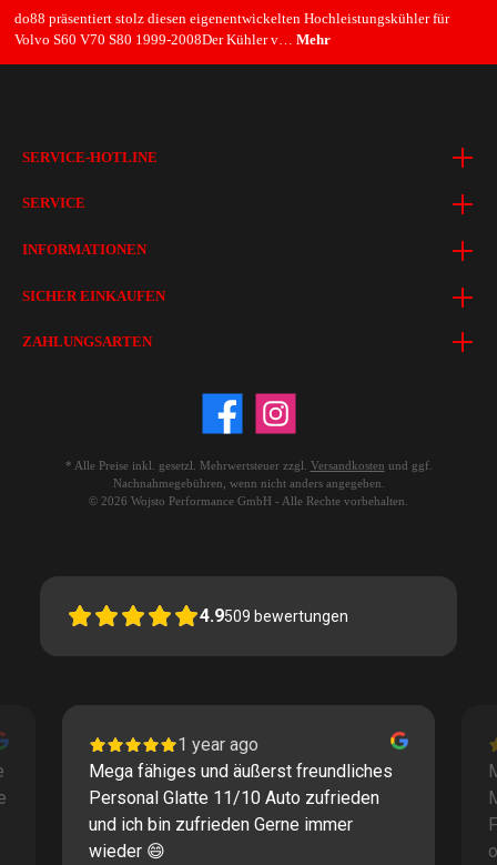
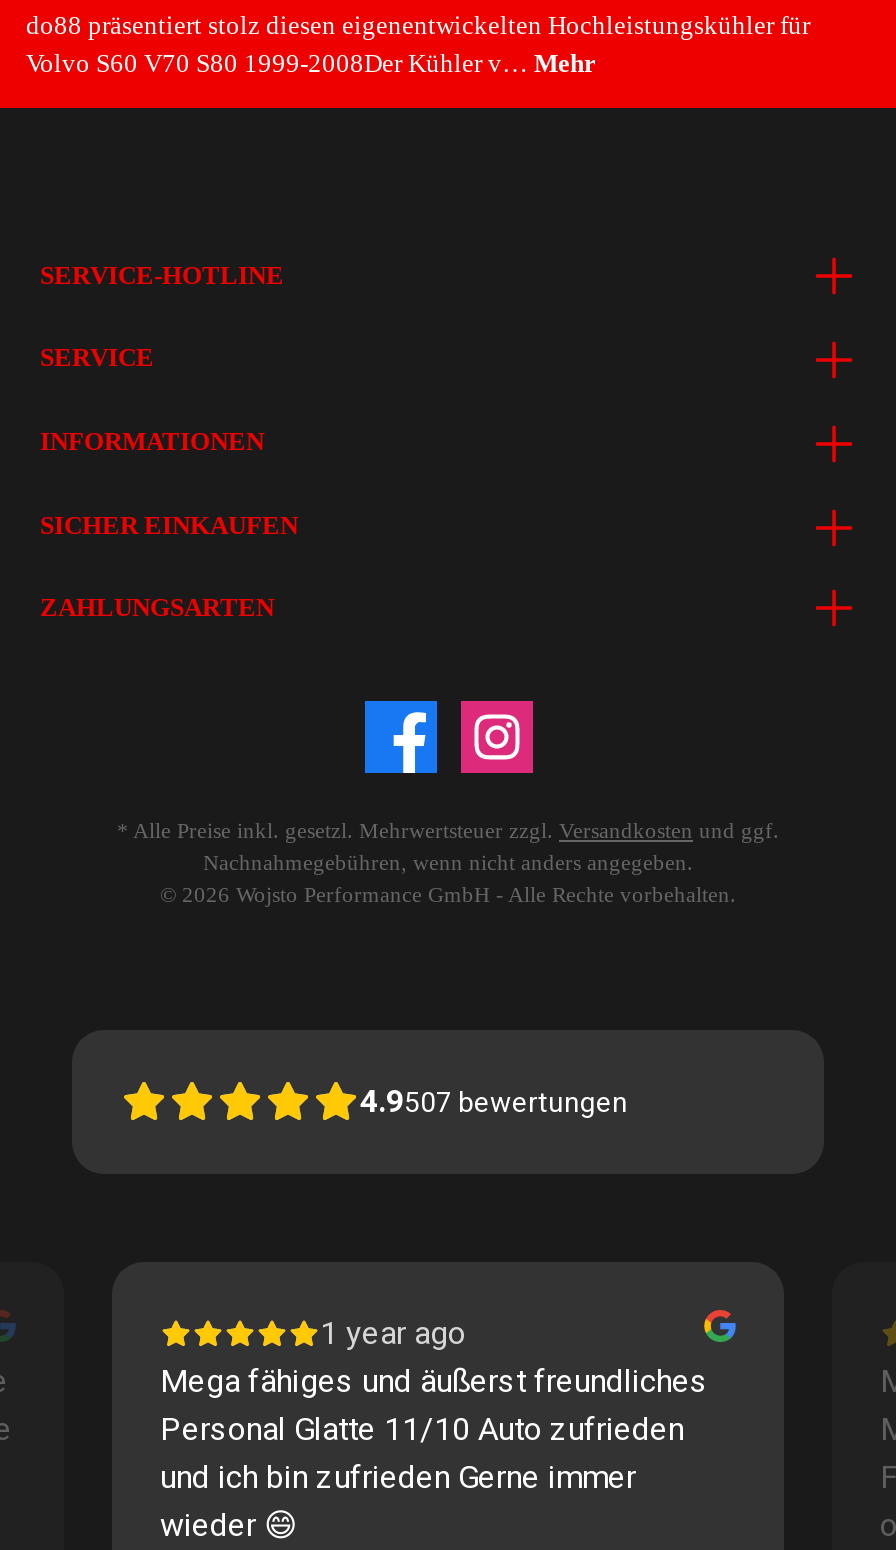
[200,606,348,627] 4.9509 bewertungen -> [360,1083,628,1121] 4.9507 bewertungen

